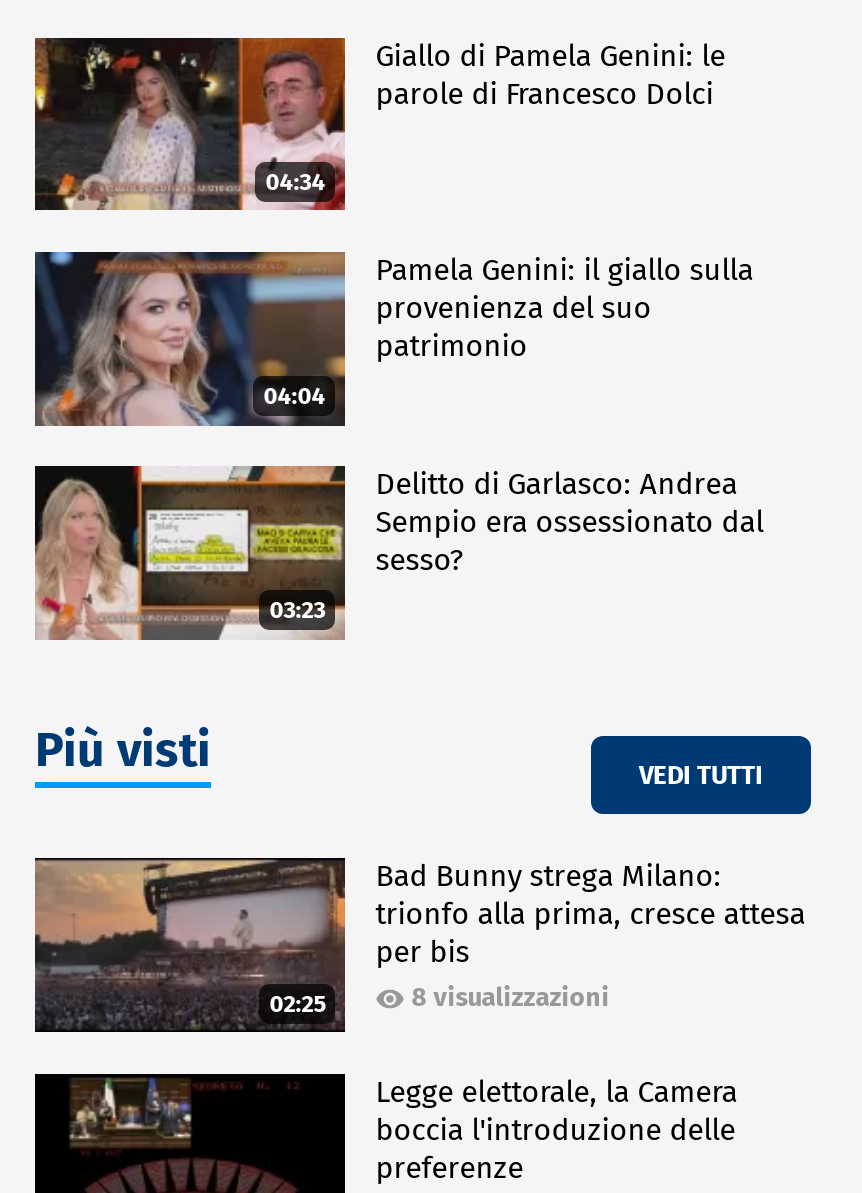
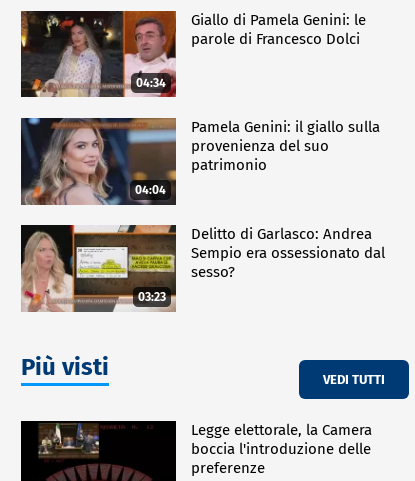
[33,856,347,1036] [image] | 02:25 -> none
[375,859,805,1013] Bad Bunny strega Milano: | trionfo alla prima, cresce attesa | per bis | 8 visualizzazioni -> none

